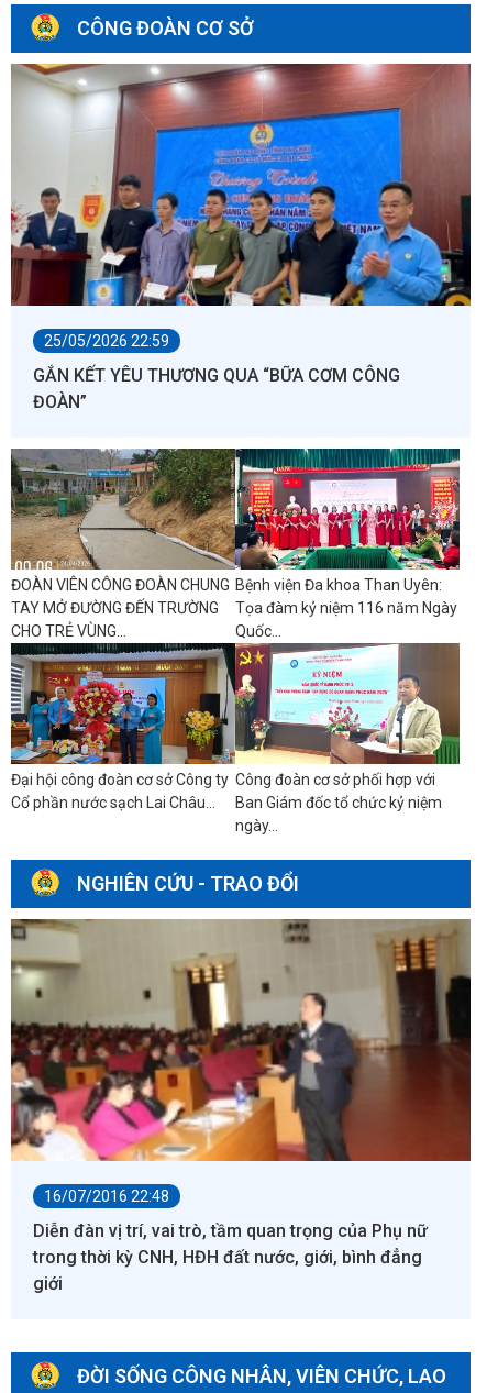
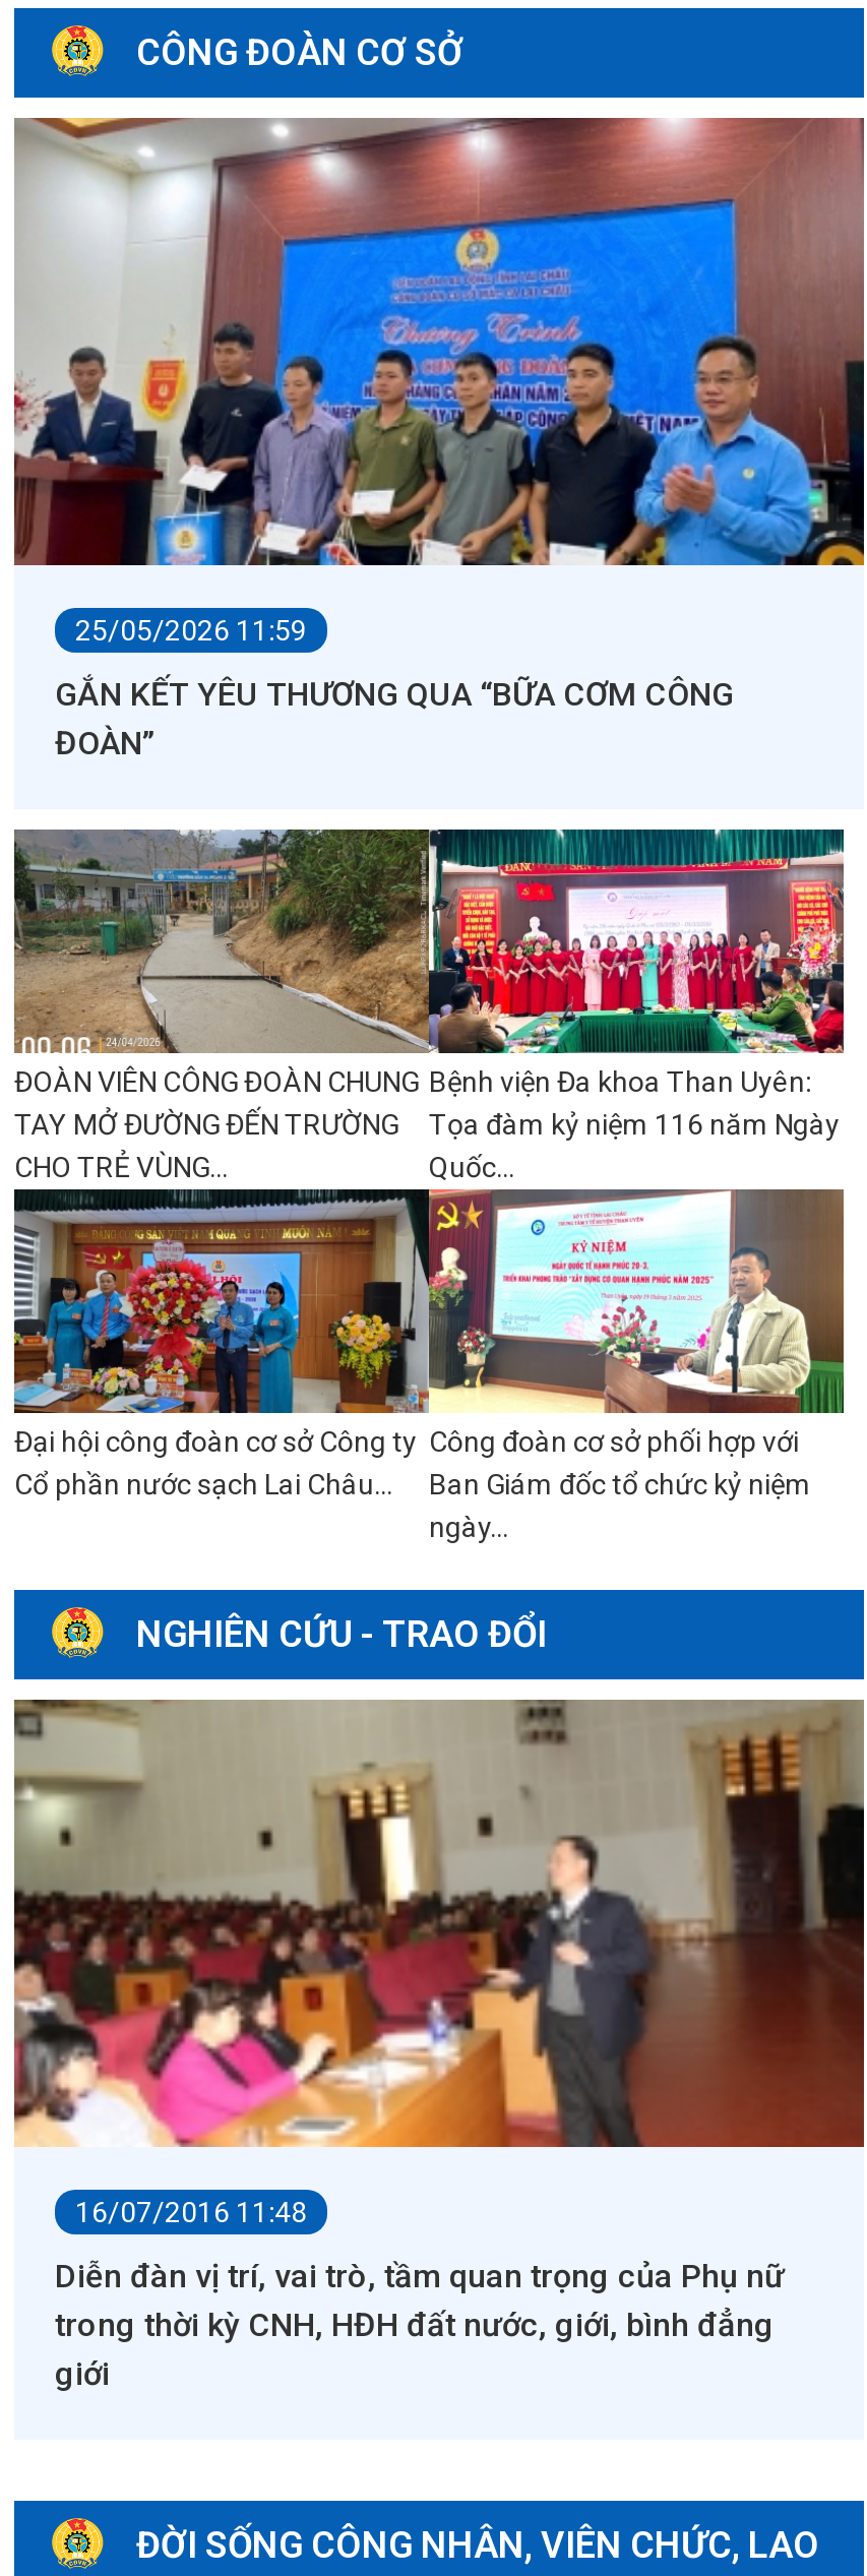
[44,332,169,350] 25/05/2026 22:59 -> [75,614,307,647] 25/05/2026 11:59
[44,1188,169,1205] 16/07/2016 22:48 -> [75,2196,307,2229] 16/07/2016 11:48

